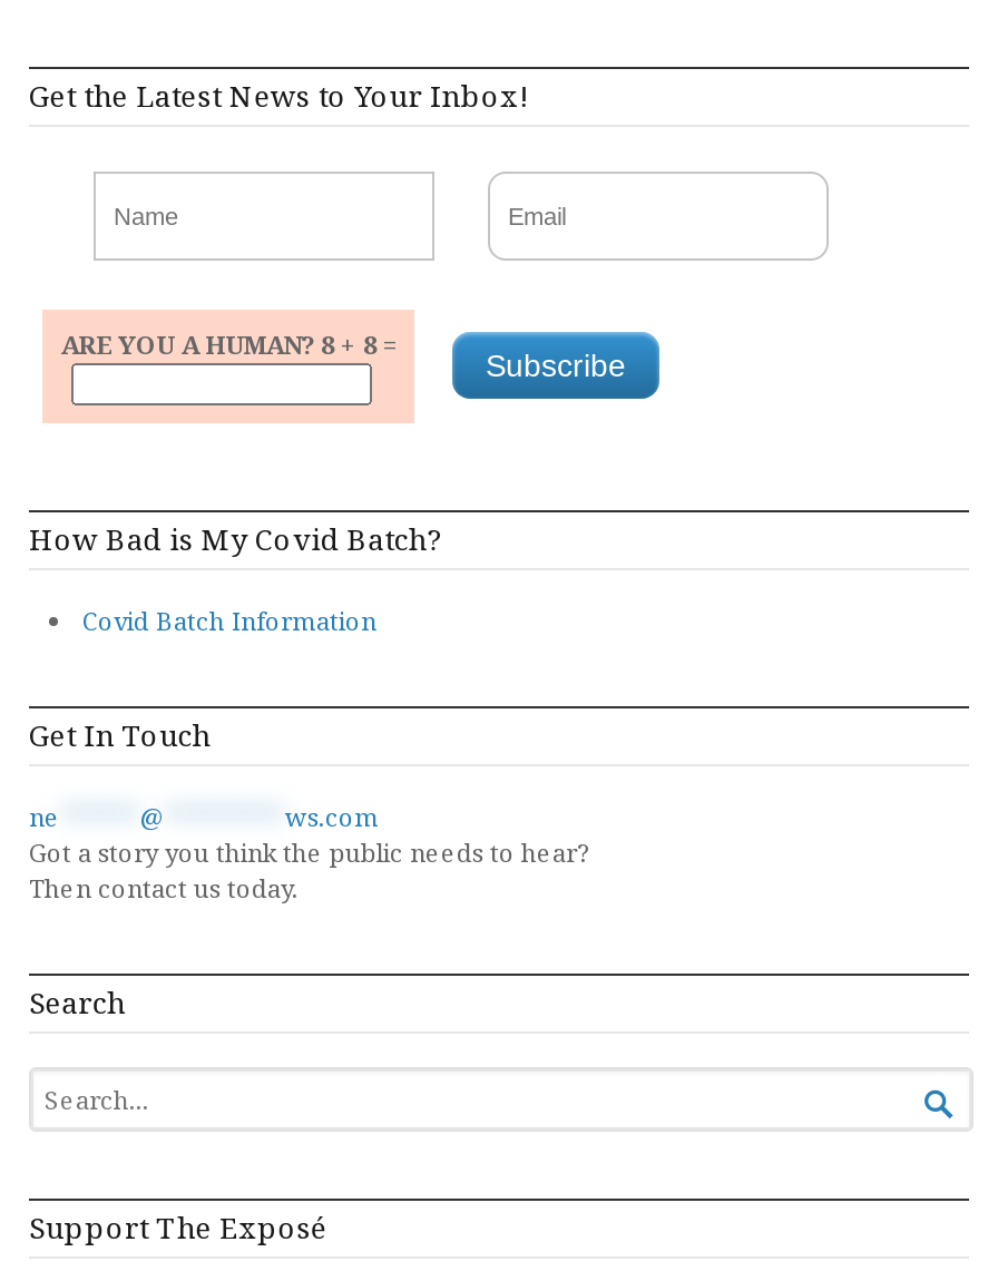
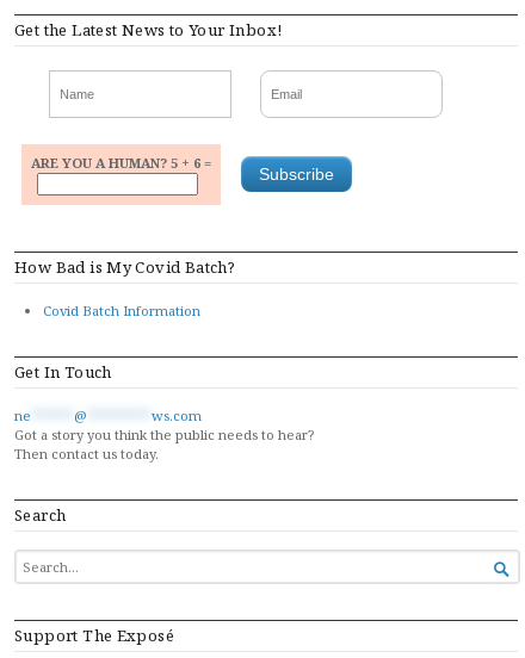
[60,327,397,360] ARE YOU A HUMAN? 8 + 8 = -> [31,153,211,171] ARE YOU A HUMAN? 5 + 6 =

